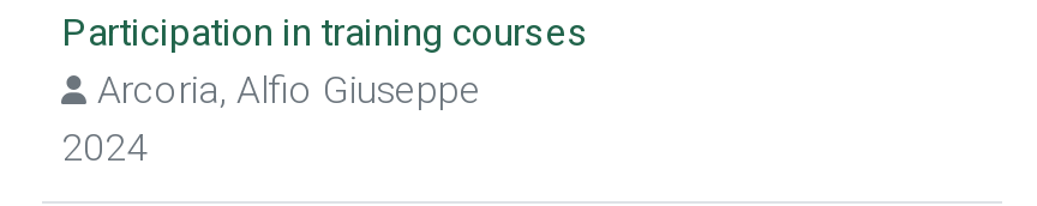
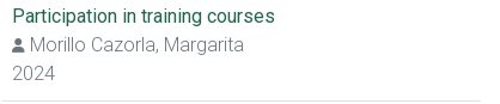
[97,67,481,113] Arcoria, Alfio Giuseppe -> [30,33,244,56] Morillo Cazorla, Margarita

